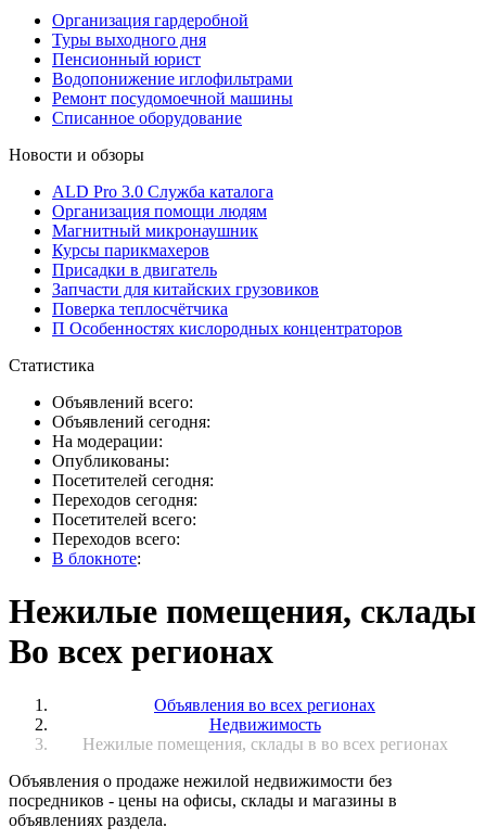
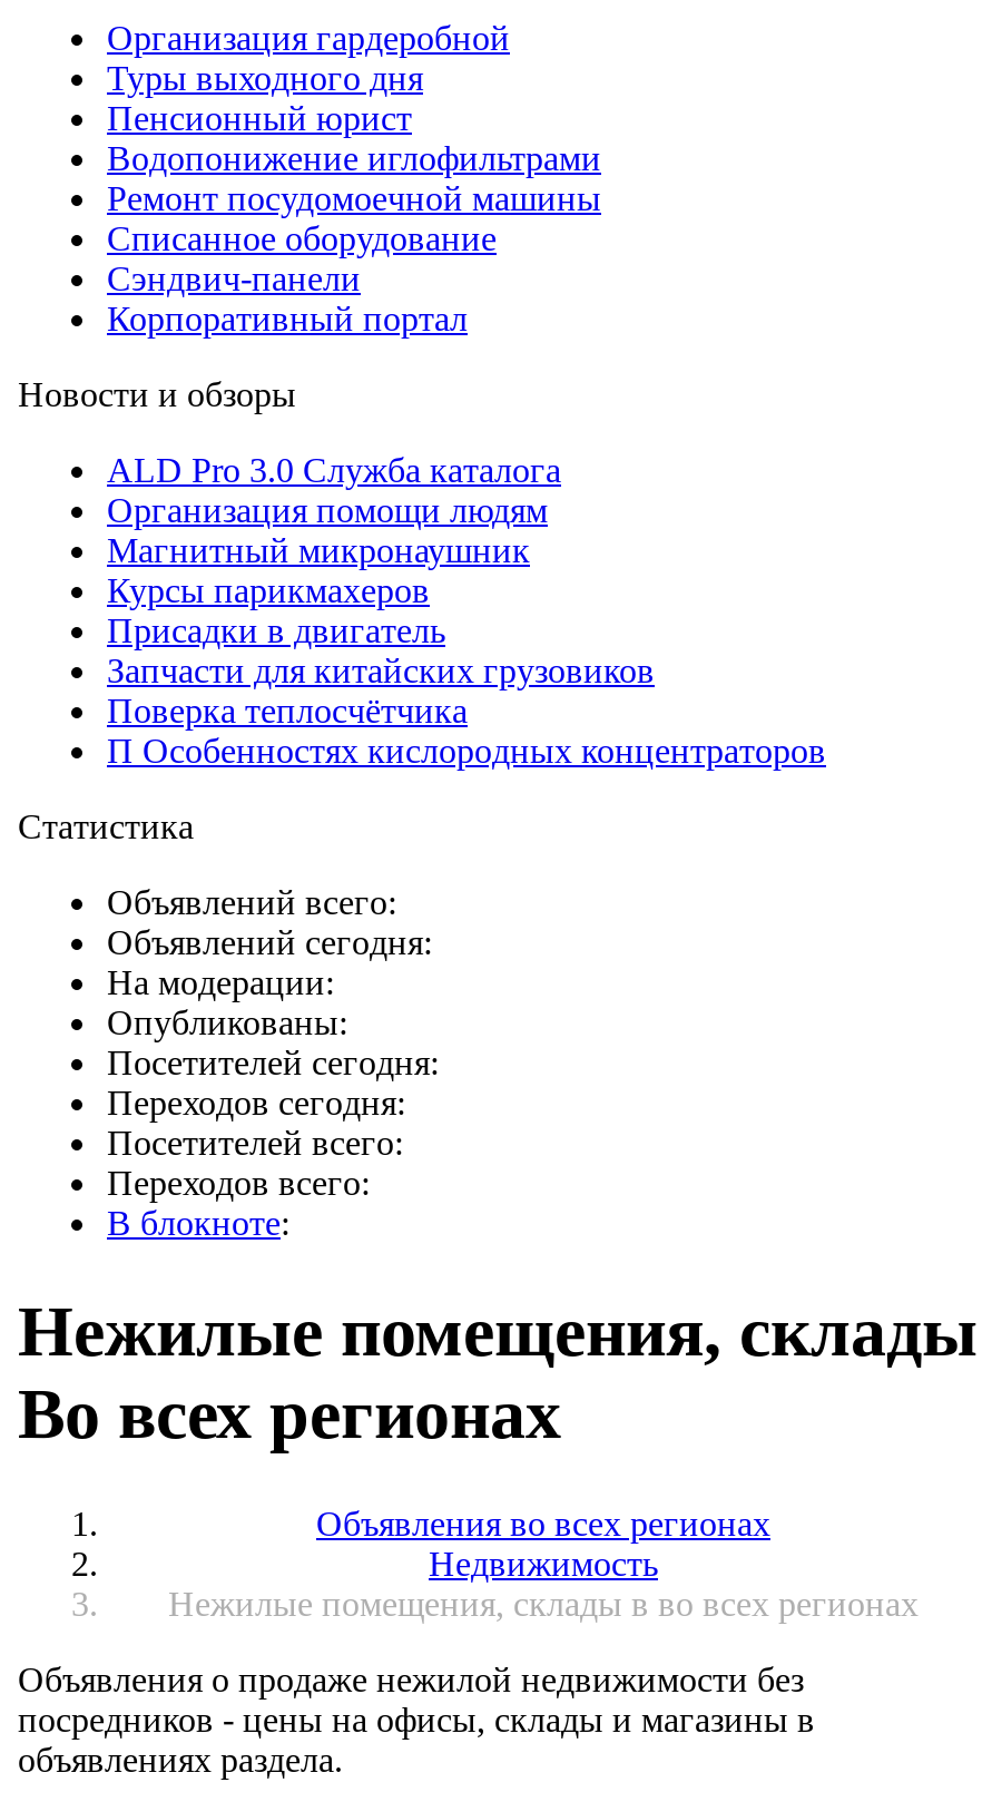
none -> [107,259,468,337] Сэндвич-панели | Корпоративный портал

